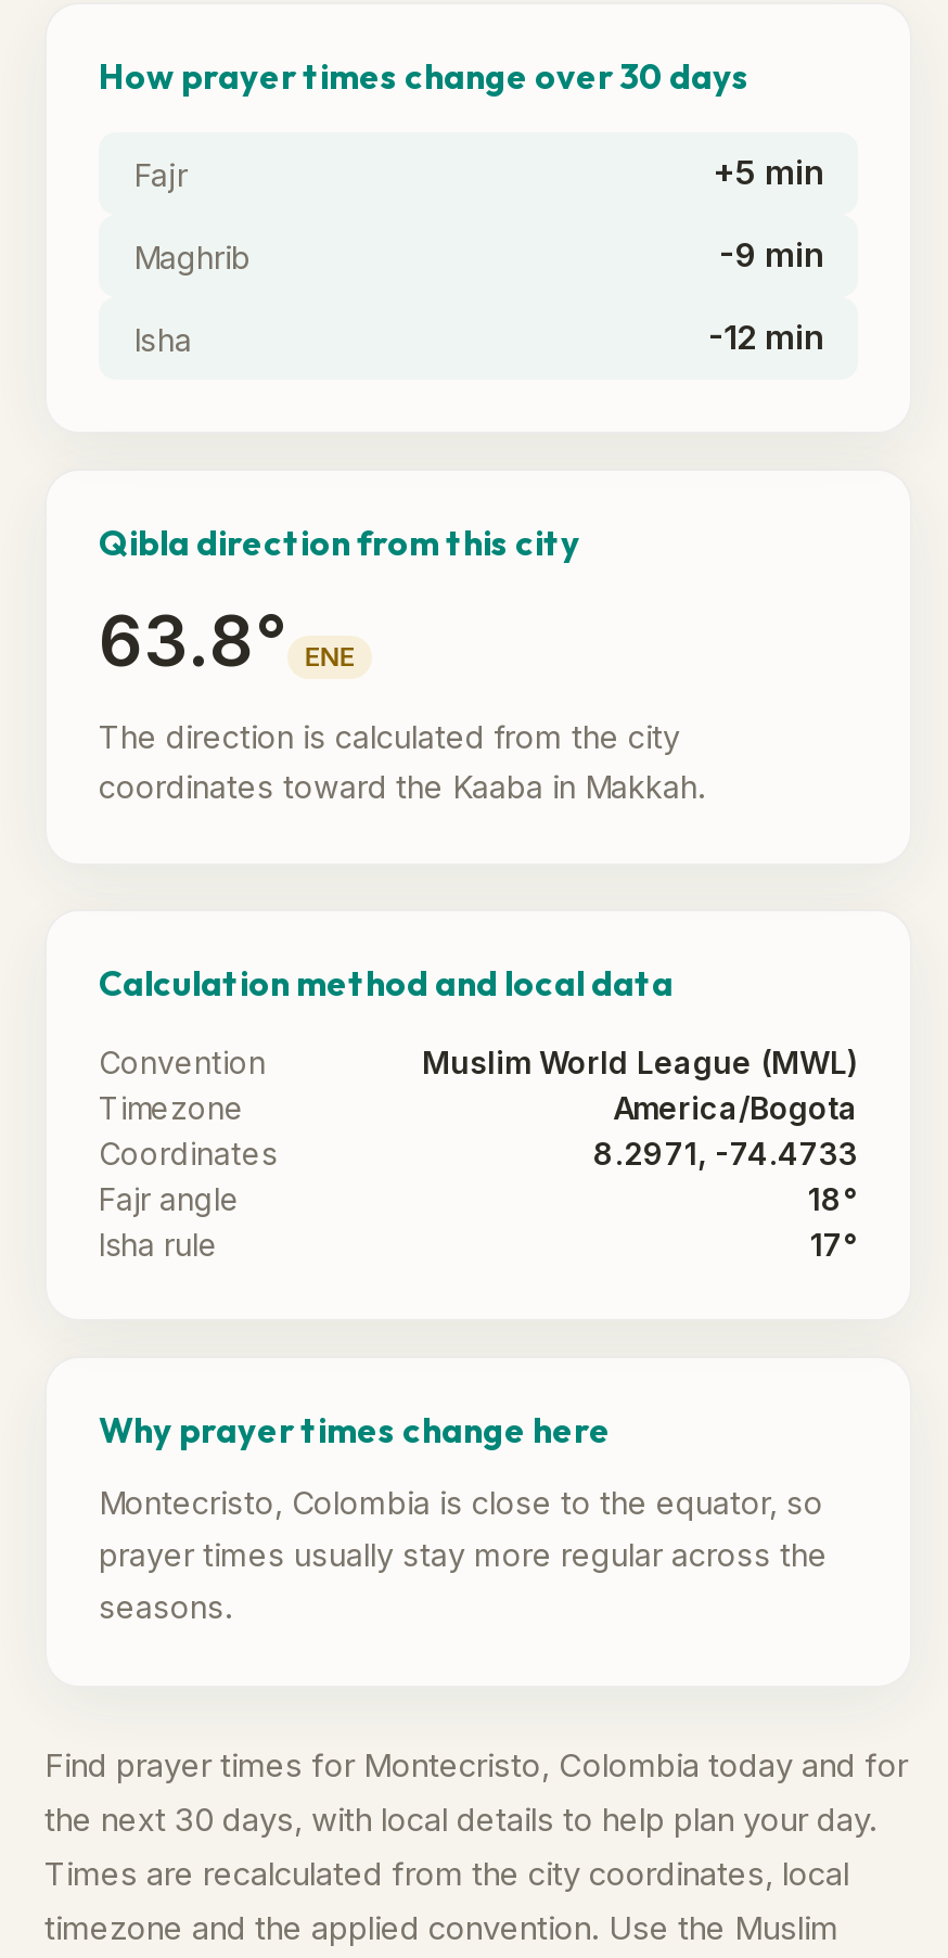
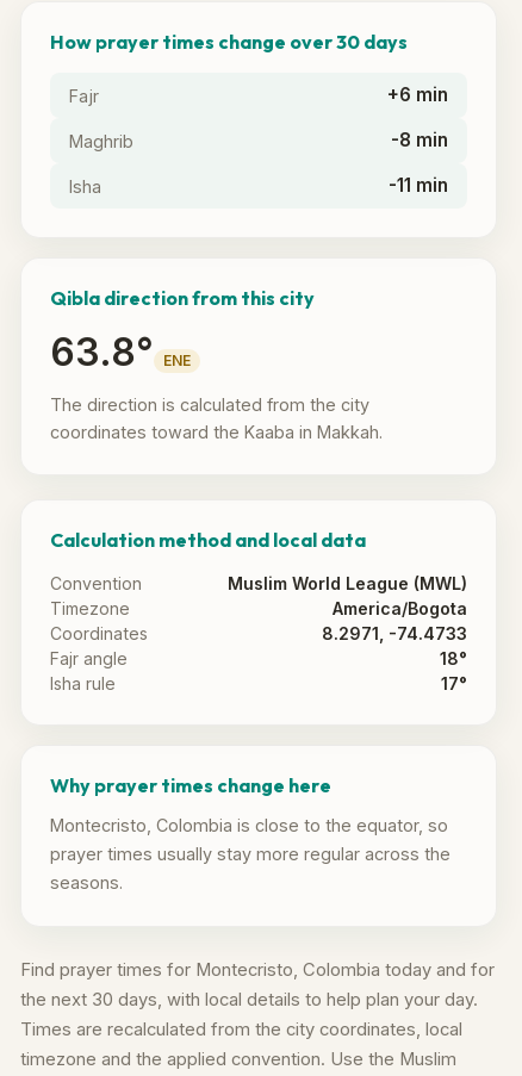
[713,152,823,193] +5 min -> [387,83,448,106] +6 min
[719,234,823,276] -9 min -> [391,129,448,151] -8 min
[708,317,823,358] -12 min -> [389,174,448,197] -11 min

